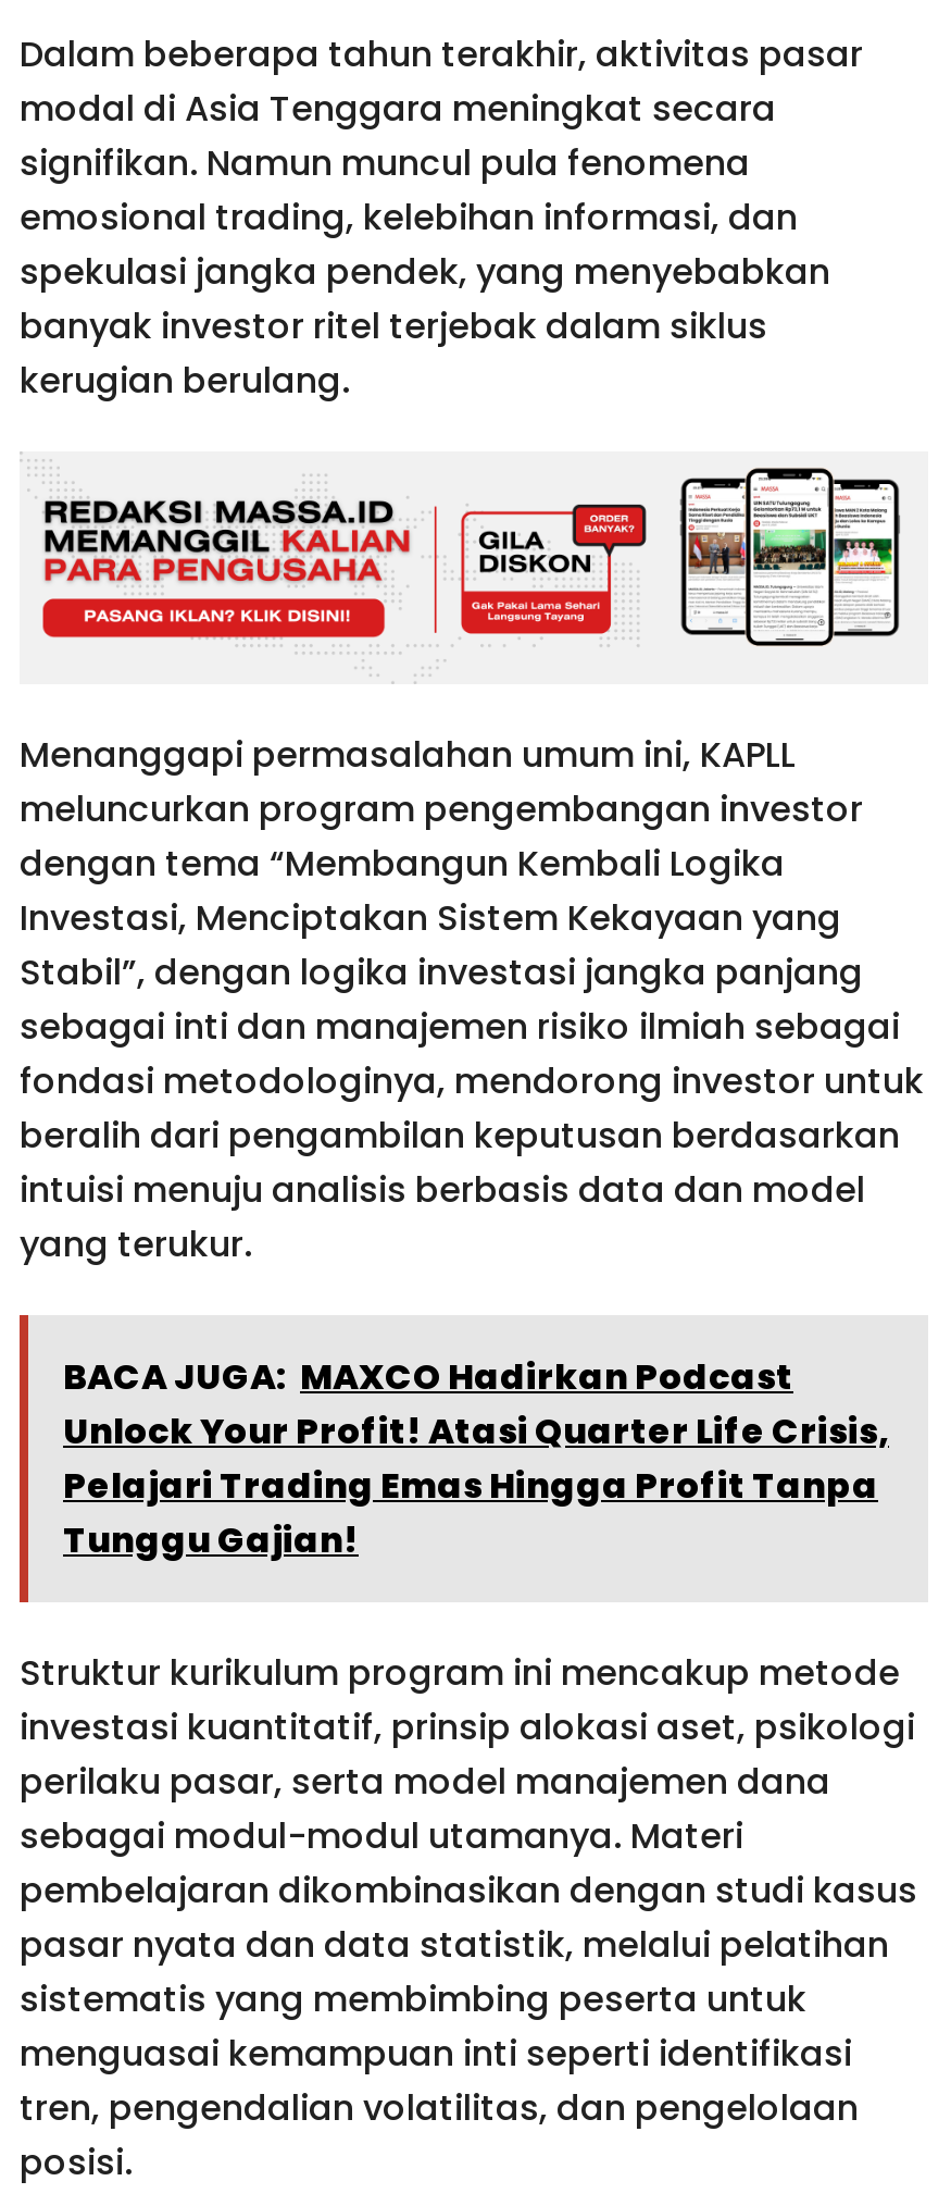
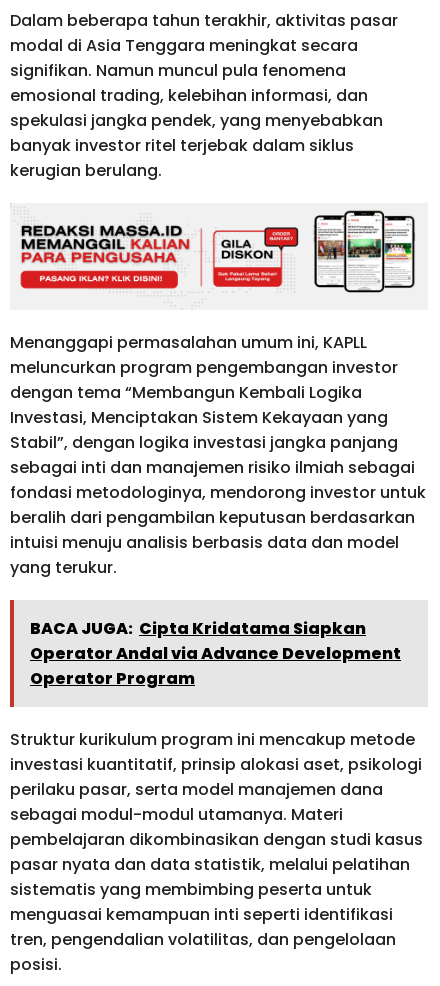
[63,1353,889,1566] BACA JUGA: MAXCO Hadirkan Podcast | Unlock Your Profit! Atasi Quarter Life Crisis, | Pelajari Trading Emas Hingga Profit Tanpa | Tunggu Gajian! -> [30,617,401,690] BACA JUGA: Cipta Kridatama Siapkan | Operator Andal via Advance Development | Operator Program

